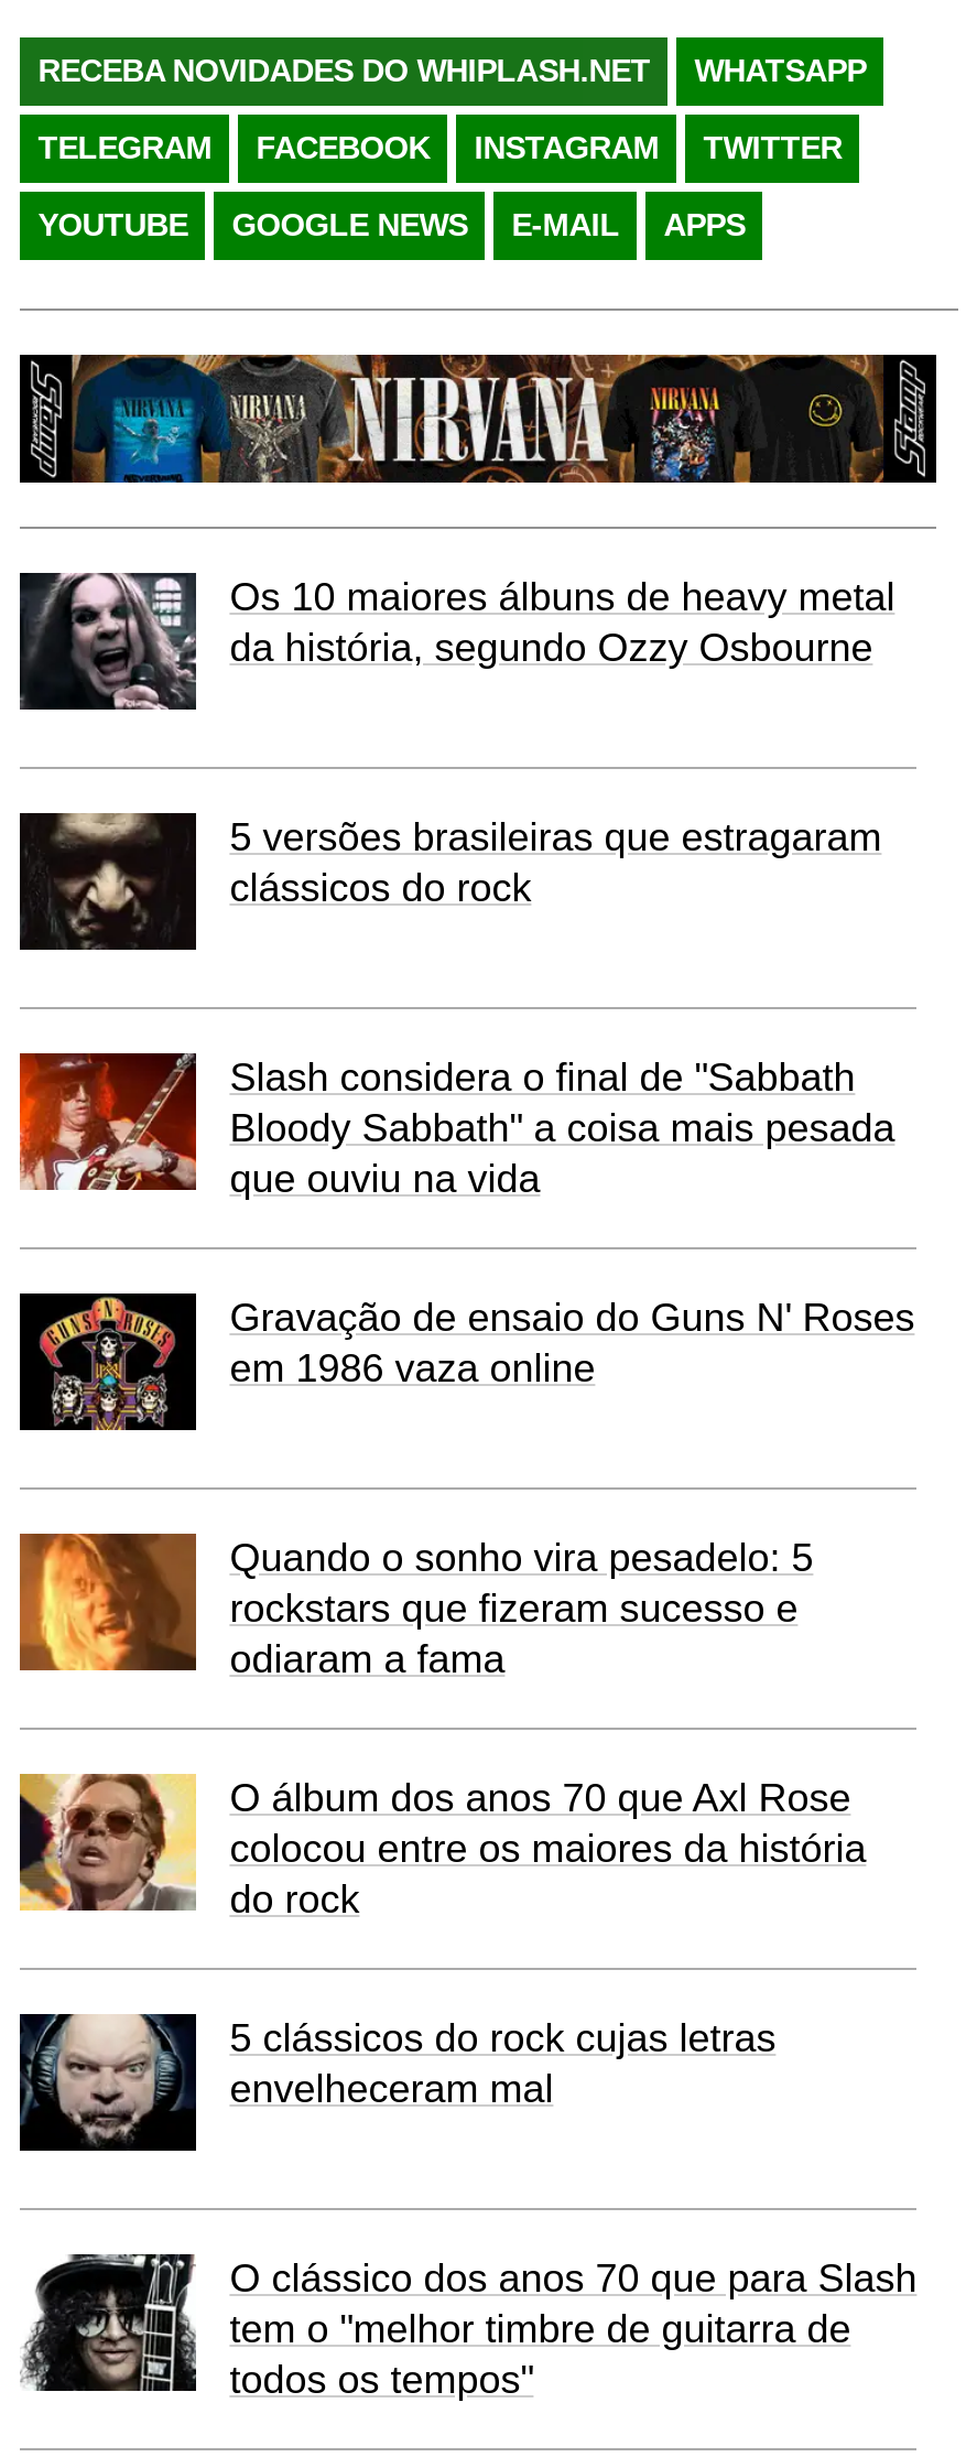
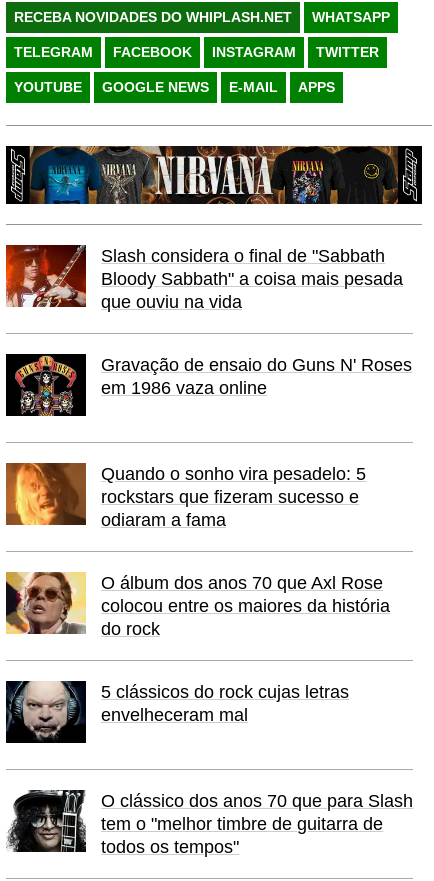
[18,571,895,712] [image] | Os 10 maiores álbuns de heavy metal | da história, segundo Ozzy Osbourne -> none
[42,811,882,952] [image] | 5 versões brasileiras que estragaram | clássicos do rock -> none

